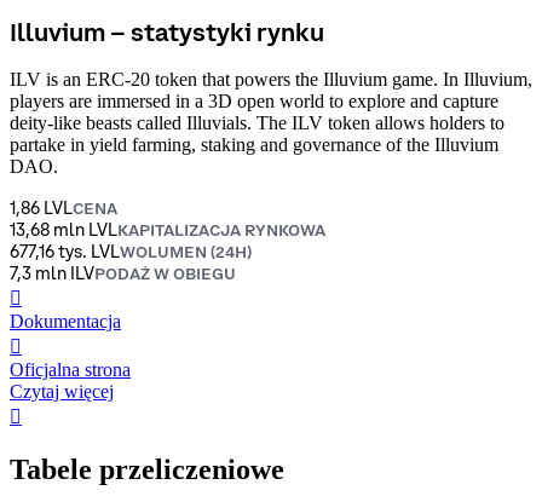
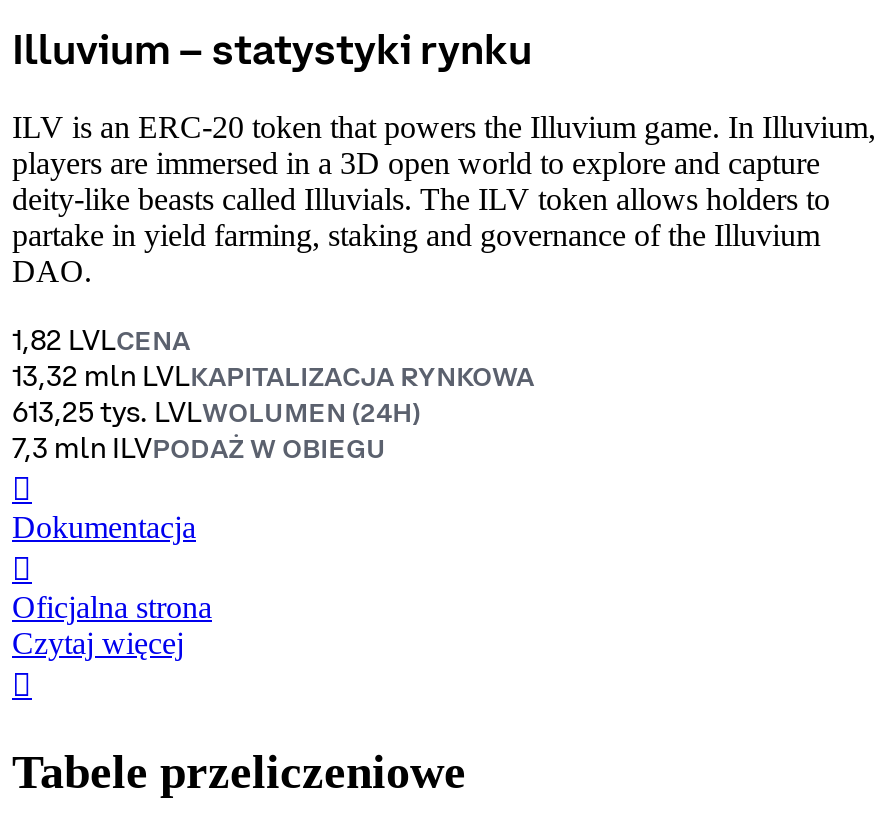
[10,197,117,219] 1,86 LVLCENA -> [12,321,190,357] 1,82 LVLCENA
[10,219,325,240] 13,68 mln LVLKAPITALIZACJA RYNKOWA -> [12,357,534,393] 13,32 mln LVLKAPITALIZACJA RYNKOWA
[10,240,252,262] 677,16 tys. LVLWOLUMEN (24H) -> [12,393,420,429] 613,25 tys. LVLWOLUMEN (24H)

